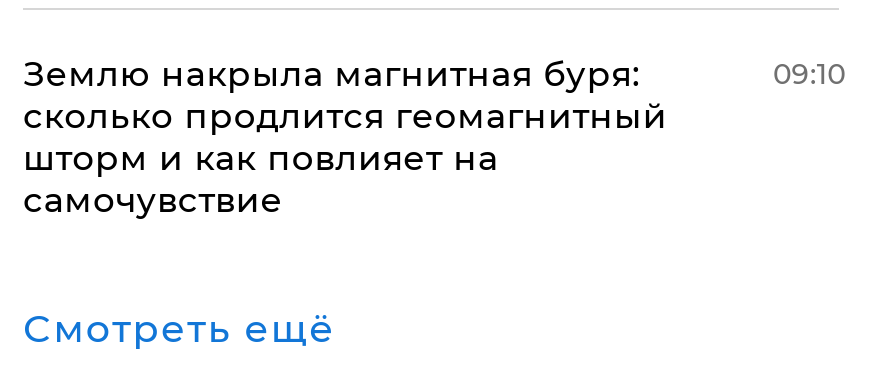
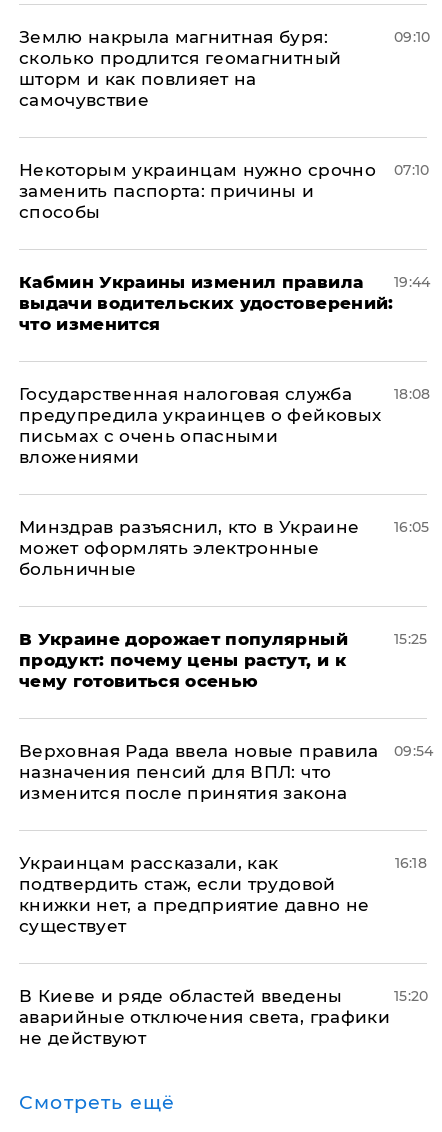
none -> [19,160,376,222] Некоторым украинцам нужно срочно | заменить паспорта: причины и | способы
none -> [19,272,394,334] Кабмин Украины изменил правила | выдачи водительских удостоверений: | что изменится
none -> [19,384,381,467] Государственная налоговая служба | предупредила украинцев о фейковых | письмах с очень опасными | вложениями
none -> [19,517,359,579] Минздрав разъяснил, кто в Украине | может оформлять электронные | больничные
none -> [19,629,348,691] В Украине дорожает популярный | продукт: почему цены растут, и к | чему готовиться осенью
none -> [19,741,379,803] Верховная Рада ввела новые правила | назначения пенсий для ВПЛ: что | изменится после принятия закона
none -> [19,853,370,936] Украинцам рассказали, как | подтвердить стаж, если трудовой | книжки нет, а предприятие давно не | существует
none -> [19,986,390,1048] В Киеве и ряде областей введены | аварийные отключения света, графики | не действуют
none -> [394,161,429,179] 07:10
none -> [394,273,430,291] 19:44
none -> [394,385,430,403] 18:08
none -> [394,518,429,536] 16:05
none -> [394,630,427,648] 15:25
none -> [394,742,433,760] 09:54
none -> [394,987,428,1005] 15:20
none -> [395,854,427,872] 16:18

